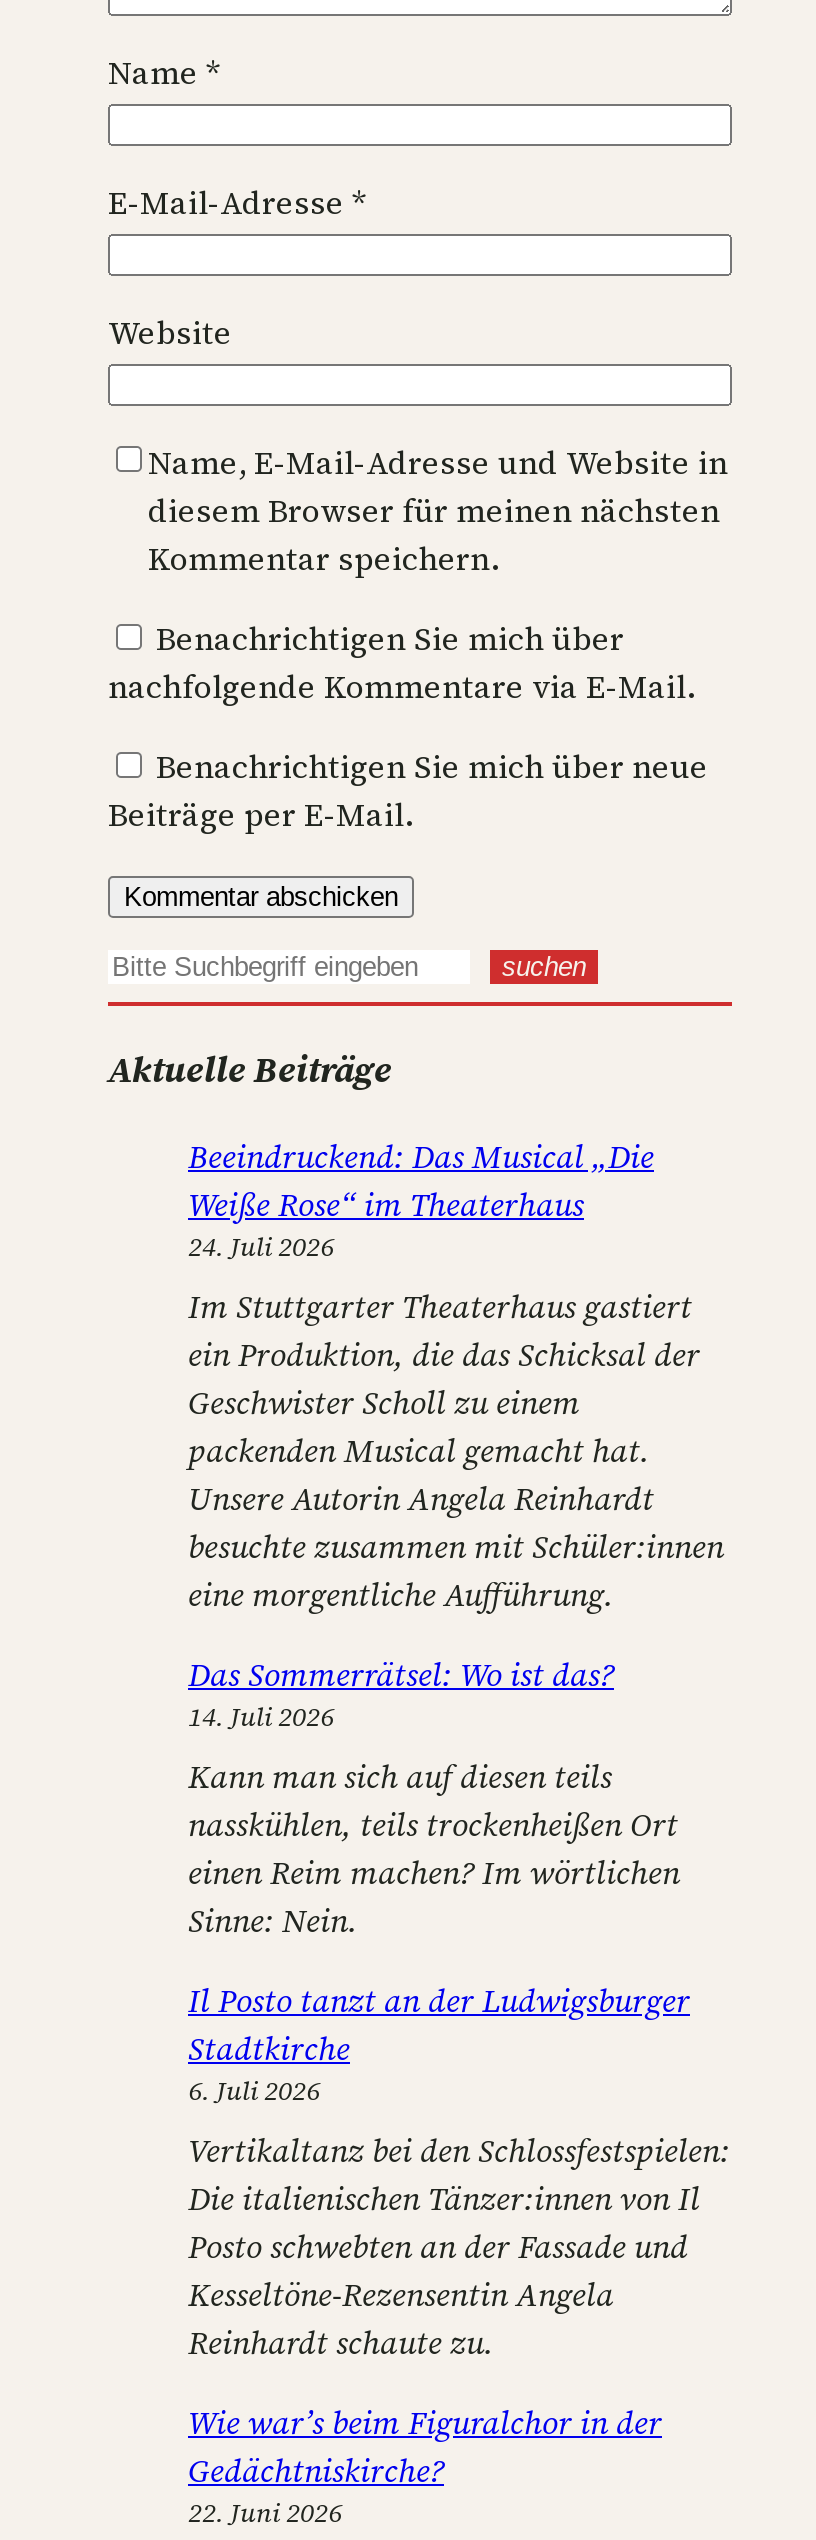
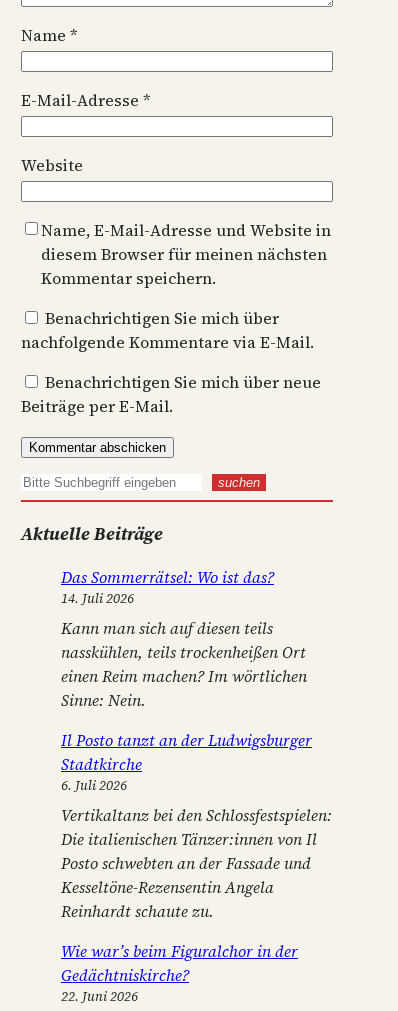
[188,1133,724,1615] Beeindruckend: Das Musical „Die | Weiße Rose“ im Theaterhaus | 24. Juli 2026 | Im Stuttgarter Theaterhaus gastiert | ein Produktion, die das Schicksal der | Geschwister Scholl zu einem | packenden Musical gemacht hat. | Unsere Autorin Angela Reinhardt | besuchte zusammen mit Schüler:innen | eine morgentliche Aufführung. -> none

